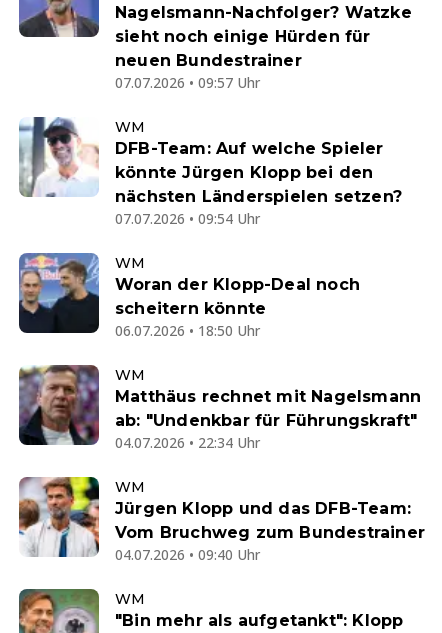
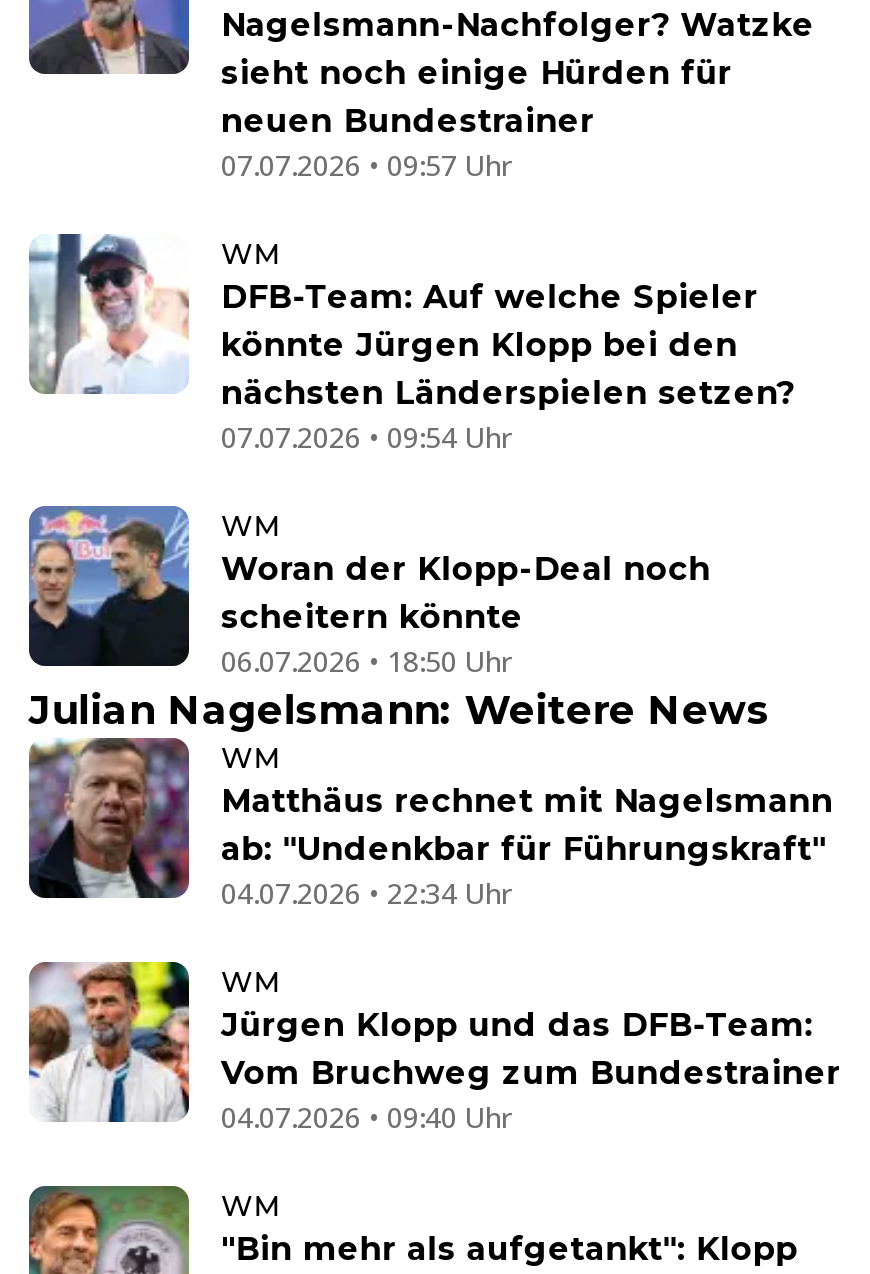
none -> [29,687,769,735] Julian Nagelsmann: Weitere News

